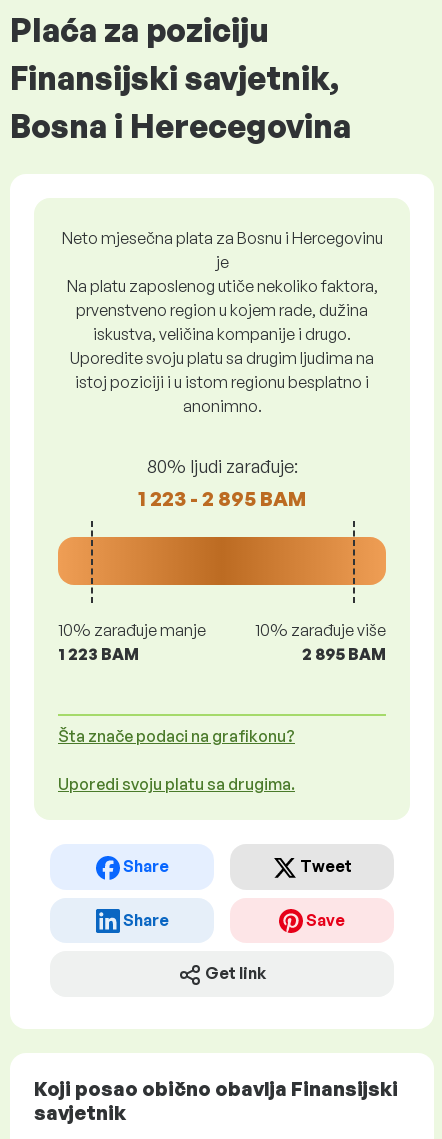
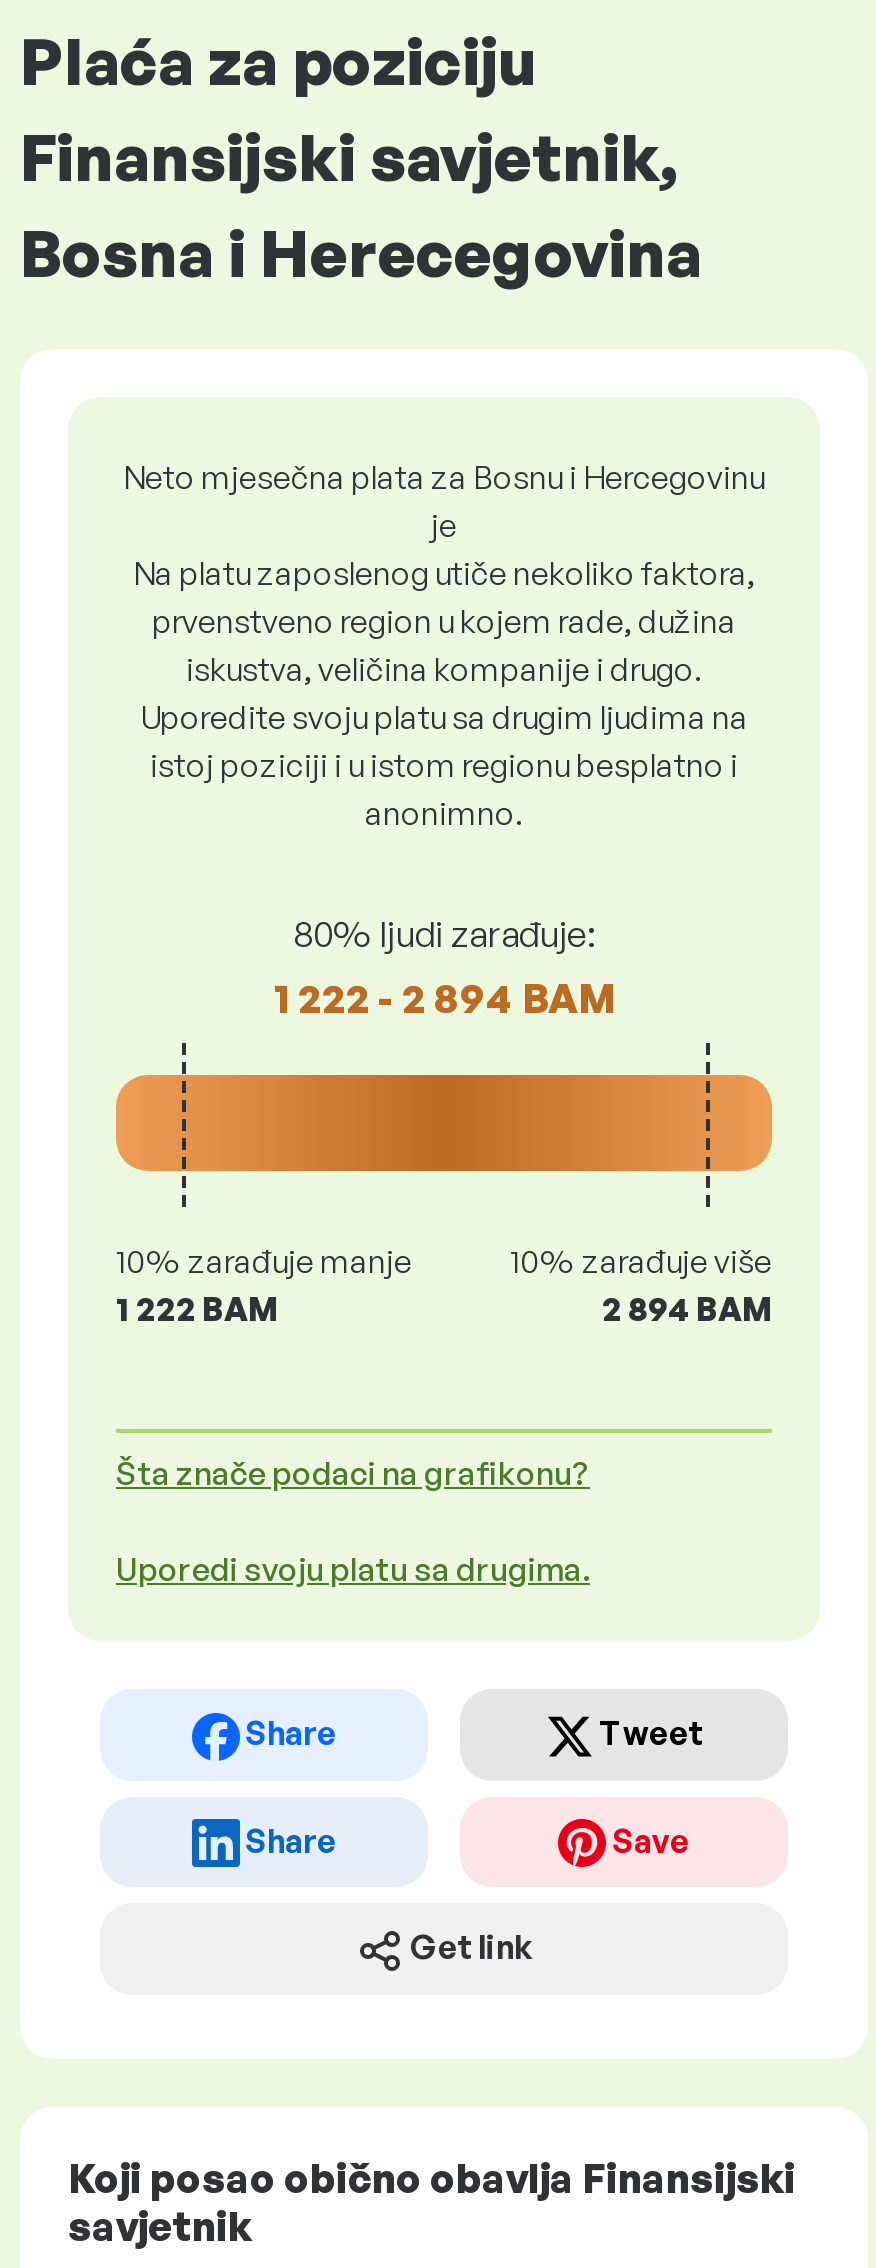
[138,485,306,510] 1 223 - 2 895 BAM -> [274,972,614,1022] 1 222 - 2 894 BAM
[58,644,139,664] 1 223 BAM -> [116,1289,278,1329] 1 222 BAM
[302,644,386,664] 2 895 BAM -> [602,1289,772,1329] 2 894 BAM

